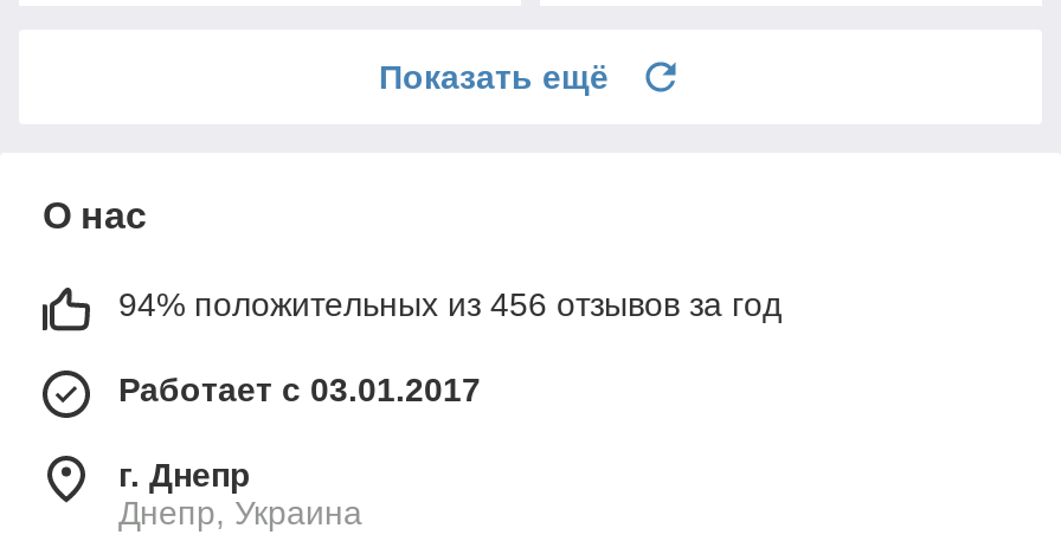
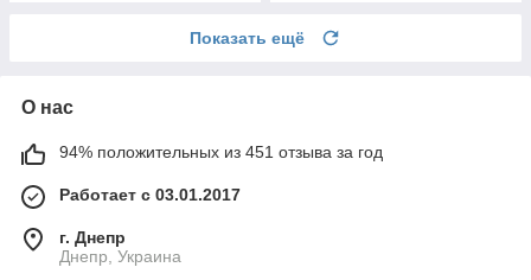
[118,286,782,324] 94% положительных из 456 отзывов за год -> [59,143,383,162] 94% положительных из 451 отзыва за год

